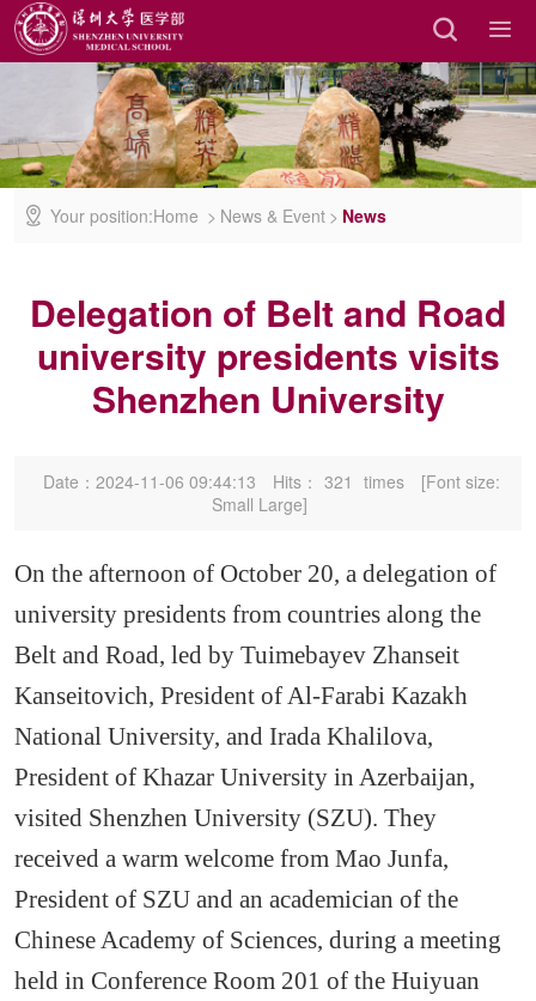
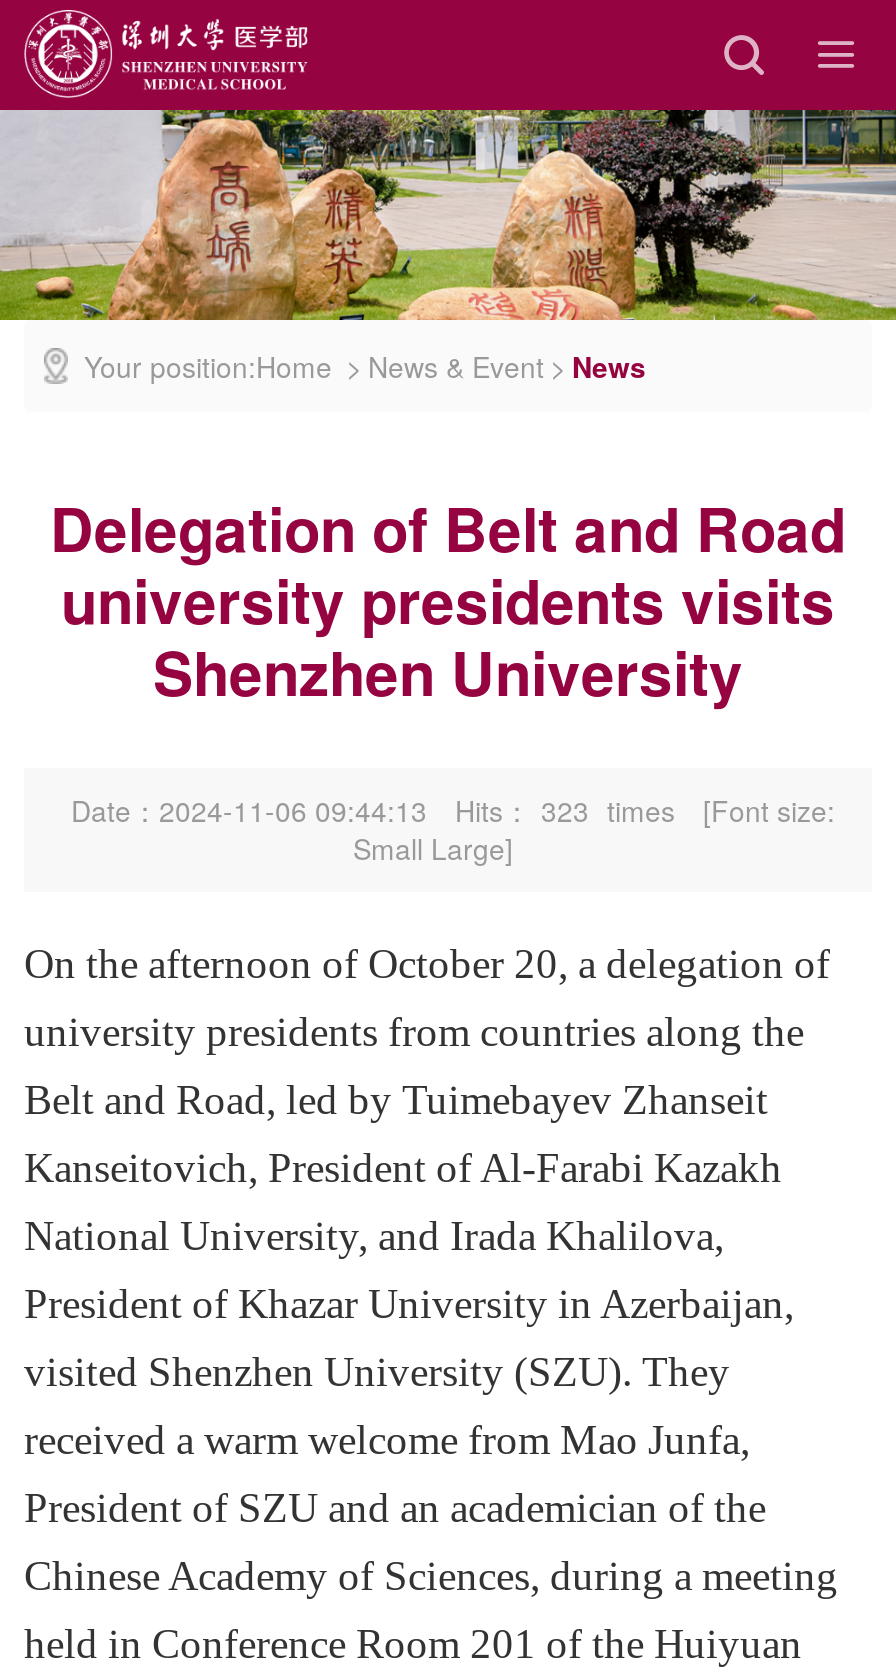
[42,469,500,493] Date：2024-11-06 09:44:13 Hits： 321 times [Font size: -> [71,790,835,830] Date：2024-11-06 09:44:13 Hits： 323 times [Font size:

